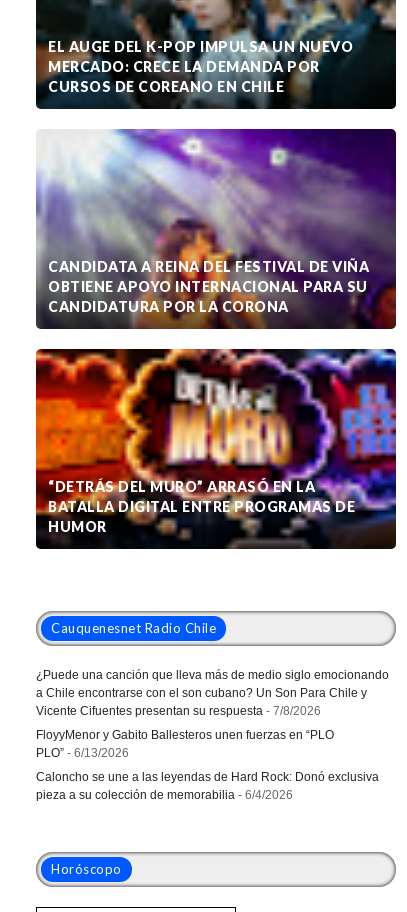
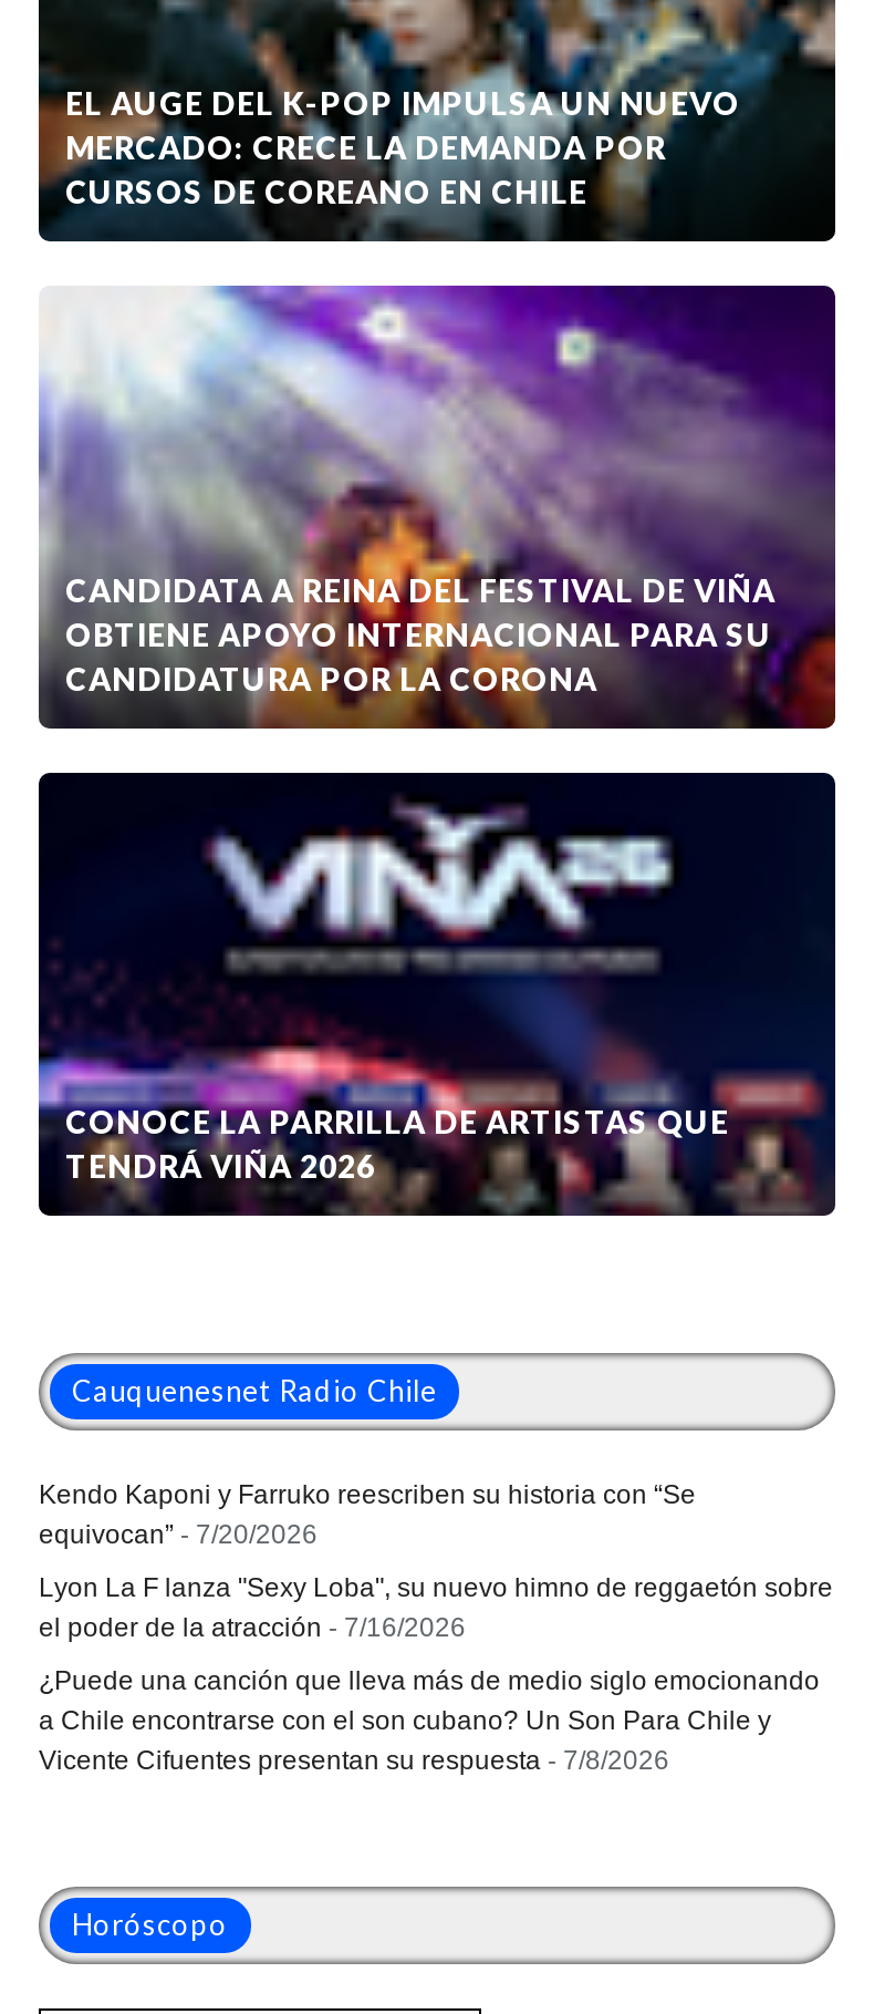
[35,348,397,549] [image] | “DETRÁS DEL MURO” ARRASÓ EN LA | BATALLA DIGITAL ENTRE PROGRAMAS DE | HUMOR -> [37,771,837,1216] [image] | CONOCE LA PARRILLA DE ARTISTAS QUE | TENDRÁ VIÑA 2026
none -> [39,1480,833,1644] Kendo Kaponi y Farruko reescriben su historia con “Se | equivocan” - 7/20/2026 | Lyon La F lanza "Sexy Loba", su nuevo himno de reggaetón sobre | el poder de la atracción - 7/16/2026
moved [36,668,389,718] -> [39,1666,820,1776]: ¿Puede una canción que lleva más de medio siglo emocionando | a Chile encontrarse con el son cubano? Un Son Para Chile y | Vicente Cifuentes presentan su respuesta - 7/8/2026
[36,728,379,802] FloyyMenor y Gabito Ballesteros unen fuerzas en “PLO | PLO” - 6/13/2026 | Caloncho se une a las leyendas de Hard Rock: Donó exclusiva | pieza a su colección de memorabilia - 6/4/2026 -> none

